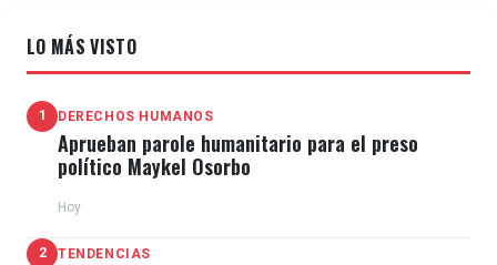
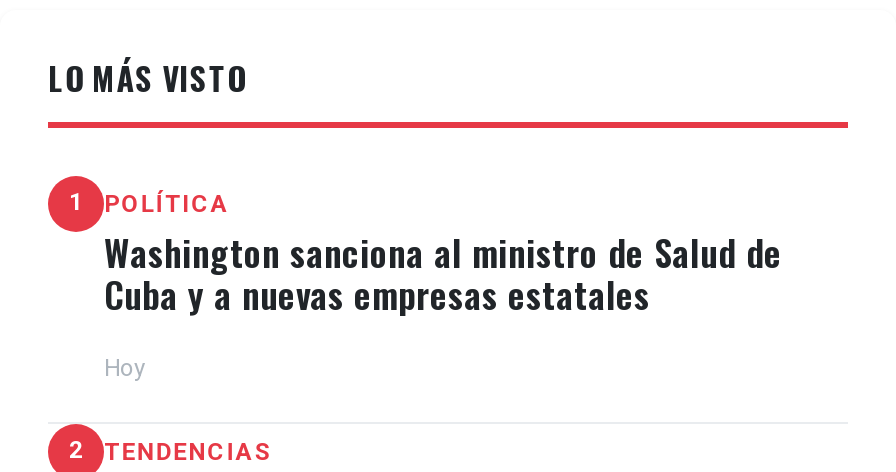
[58,108,418,181] DERECHOS HUMANOS | Aprueban parole humanitario para el preso | político Maykel Osorbo -> [104,190,782,320] POLÍTICA | Washington sanciona al ministro de Salud de | Cuba y a nuevas empresas estatales

